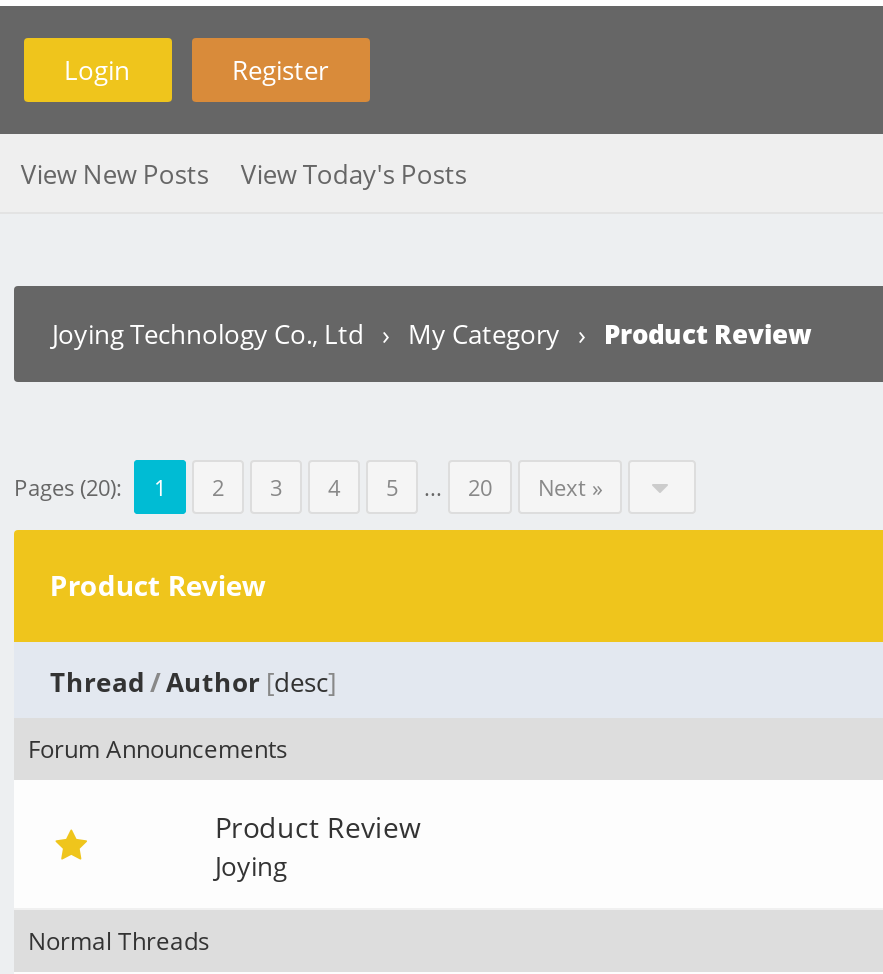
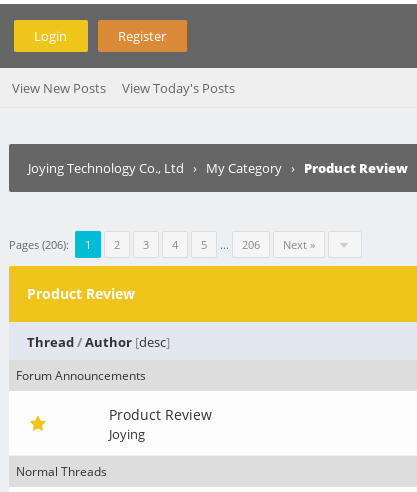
[14,472,122,502] Pages (20): -> [9,237,69,252] Pages (206):
[468,472,492,502] 20 -> [242,237,260,252] 206

